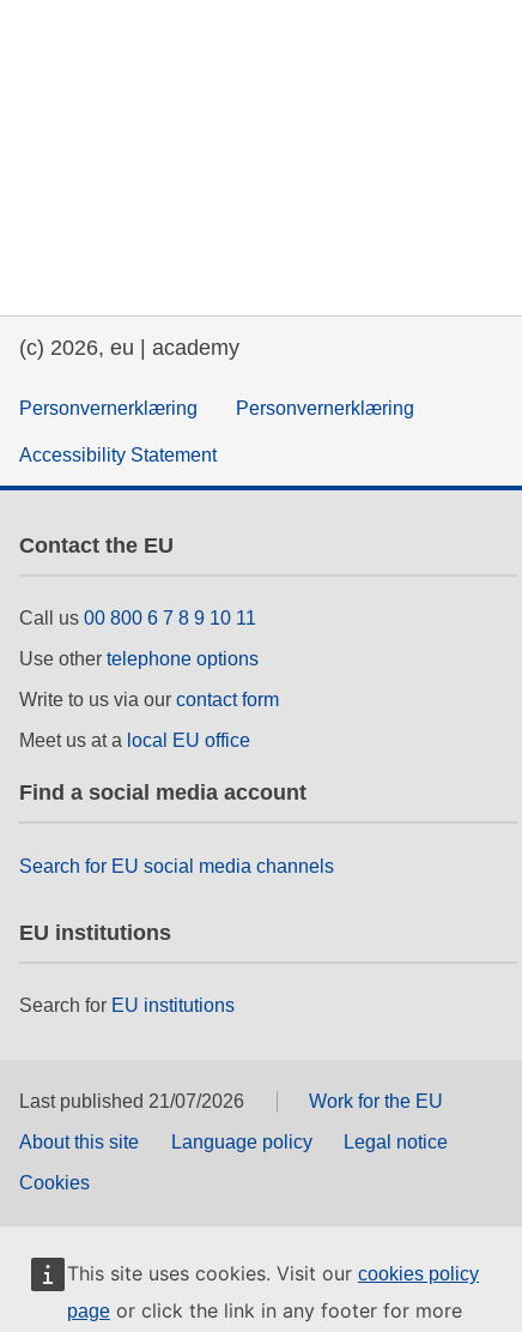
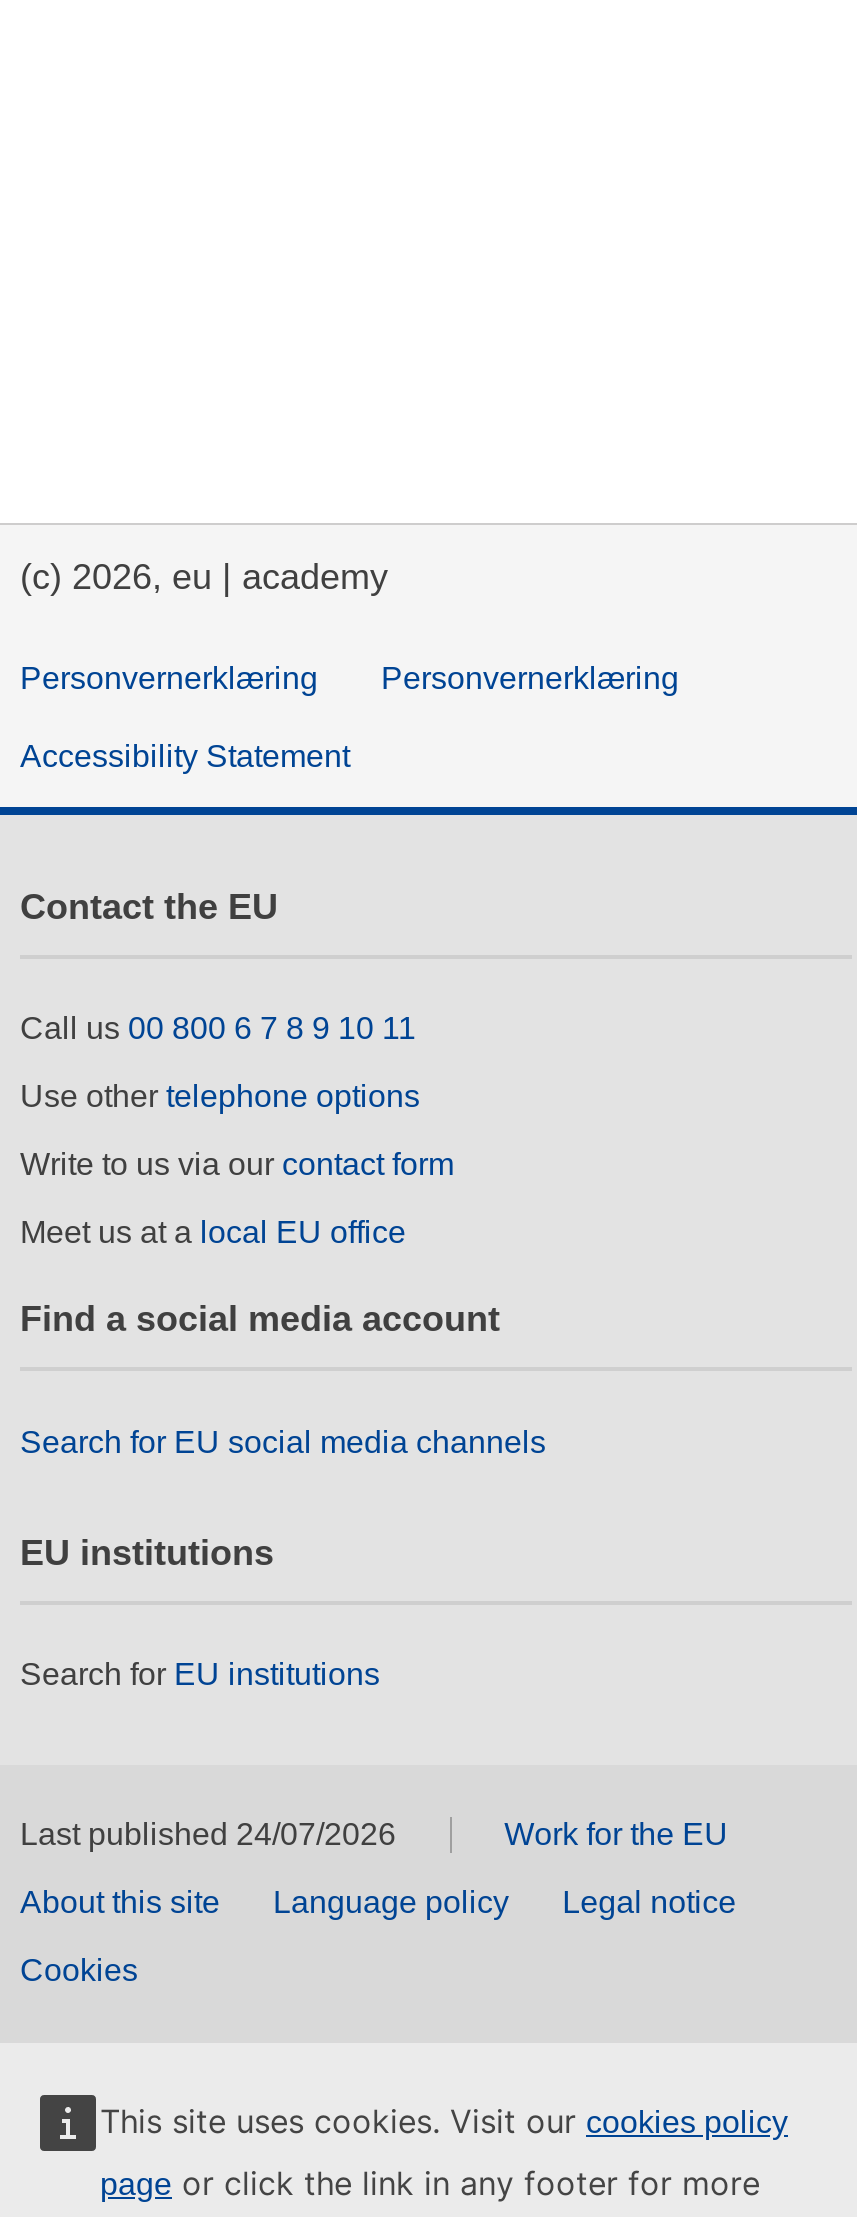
[19,1092,244,1112] Last published 21/07/2026 -> [20,1818,396,1852] Last published 24/07/2026

